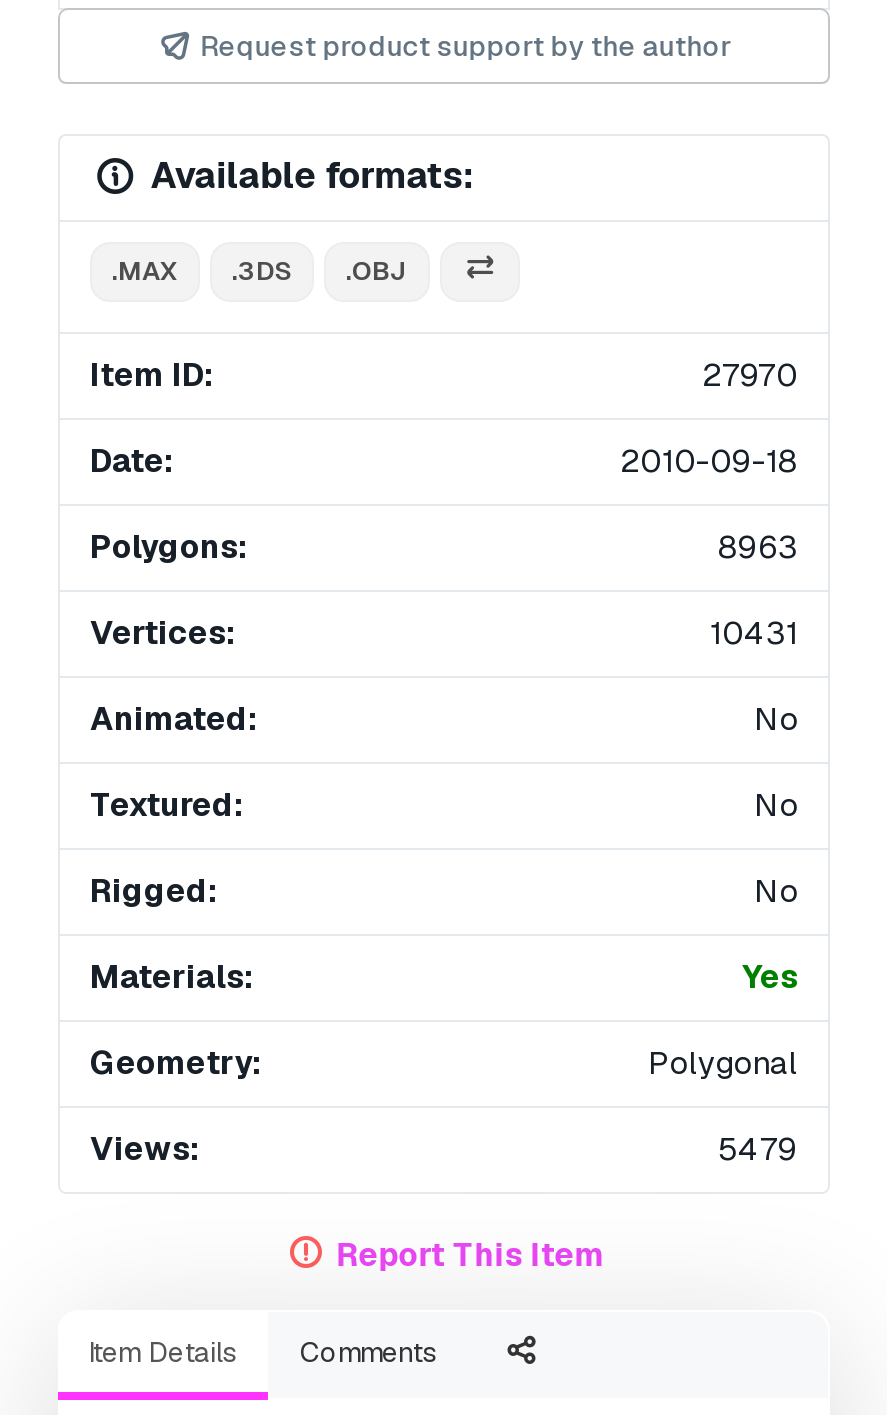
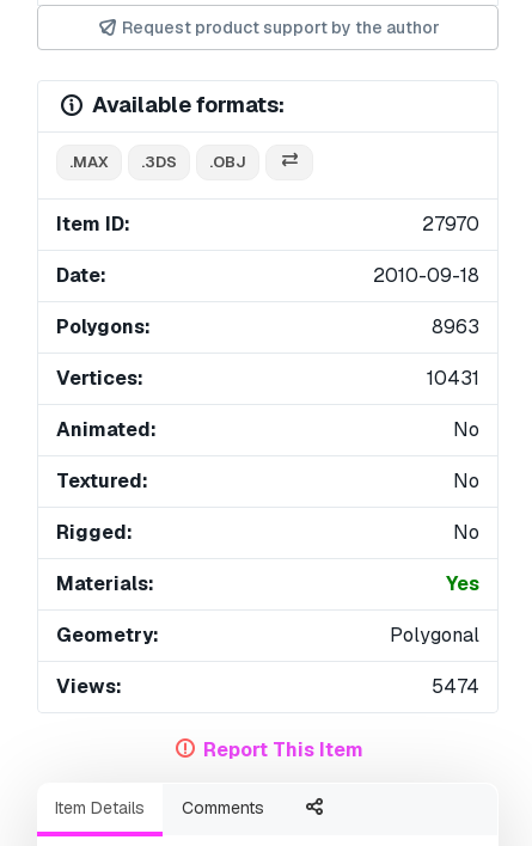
[718,1128,798,1170] 5479 -> [432,674,479,699] 5474

